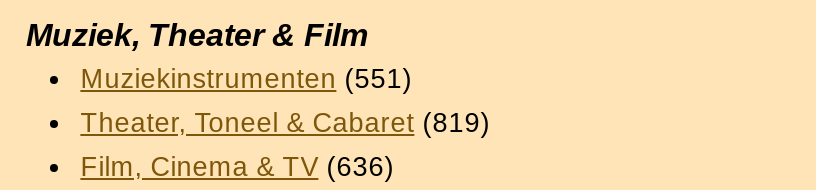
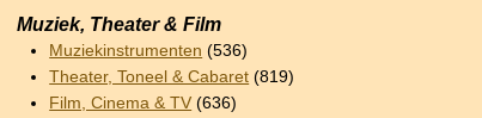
[80,63,412,93] Muziekinstrumenten (551) -> [49,41,248,59] Muziekinstrumenten (536)

